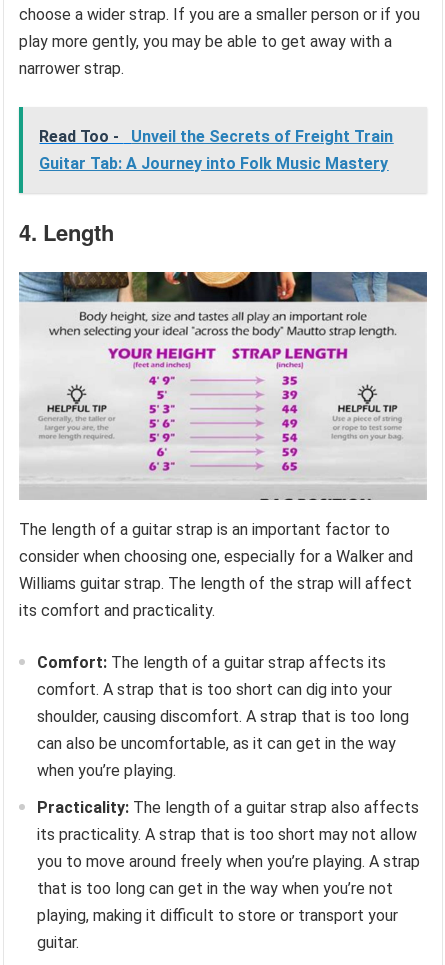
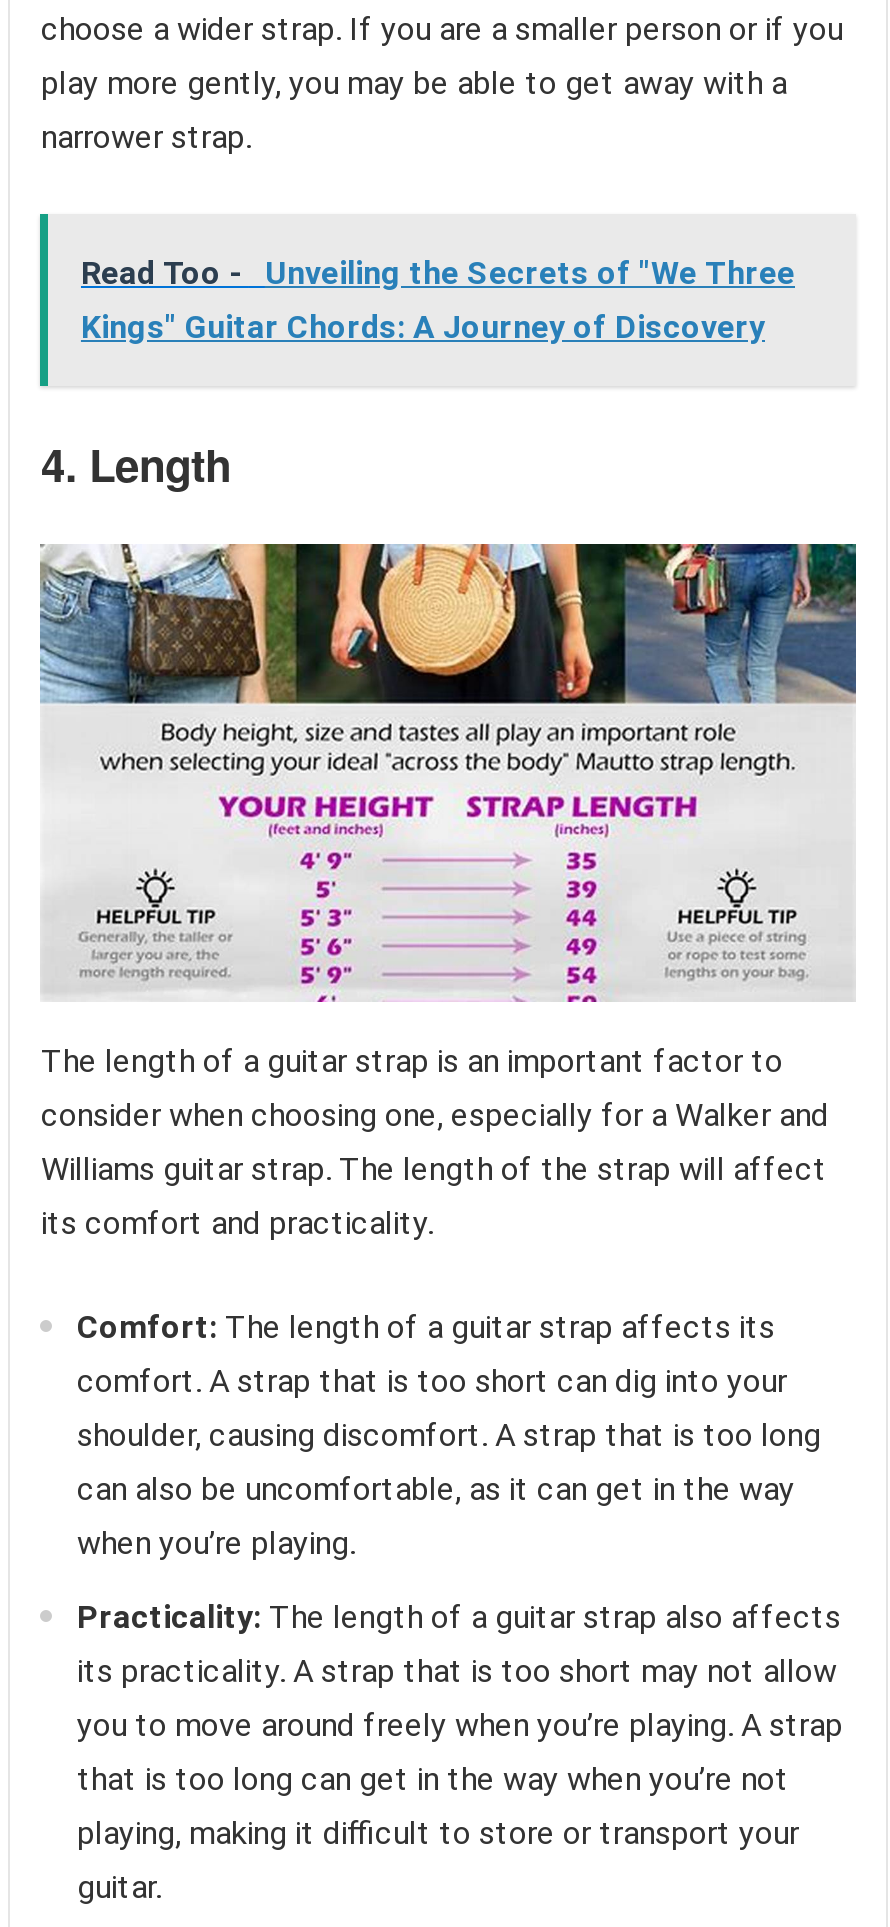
[39,126,393,172] Read Too - Unveil the Secrets of Freight Train | Guitar Tab: A Journey into Folk Music Mastery -> [81,253,795,345] Read Too - Unveiling the Secrets of "We Three | Kings" Guitar Chords: A Journey of Discovery
[19,271,427,501] [image] -> [38,542,858,1004] [image]

